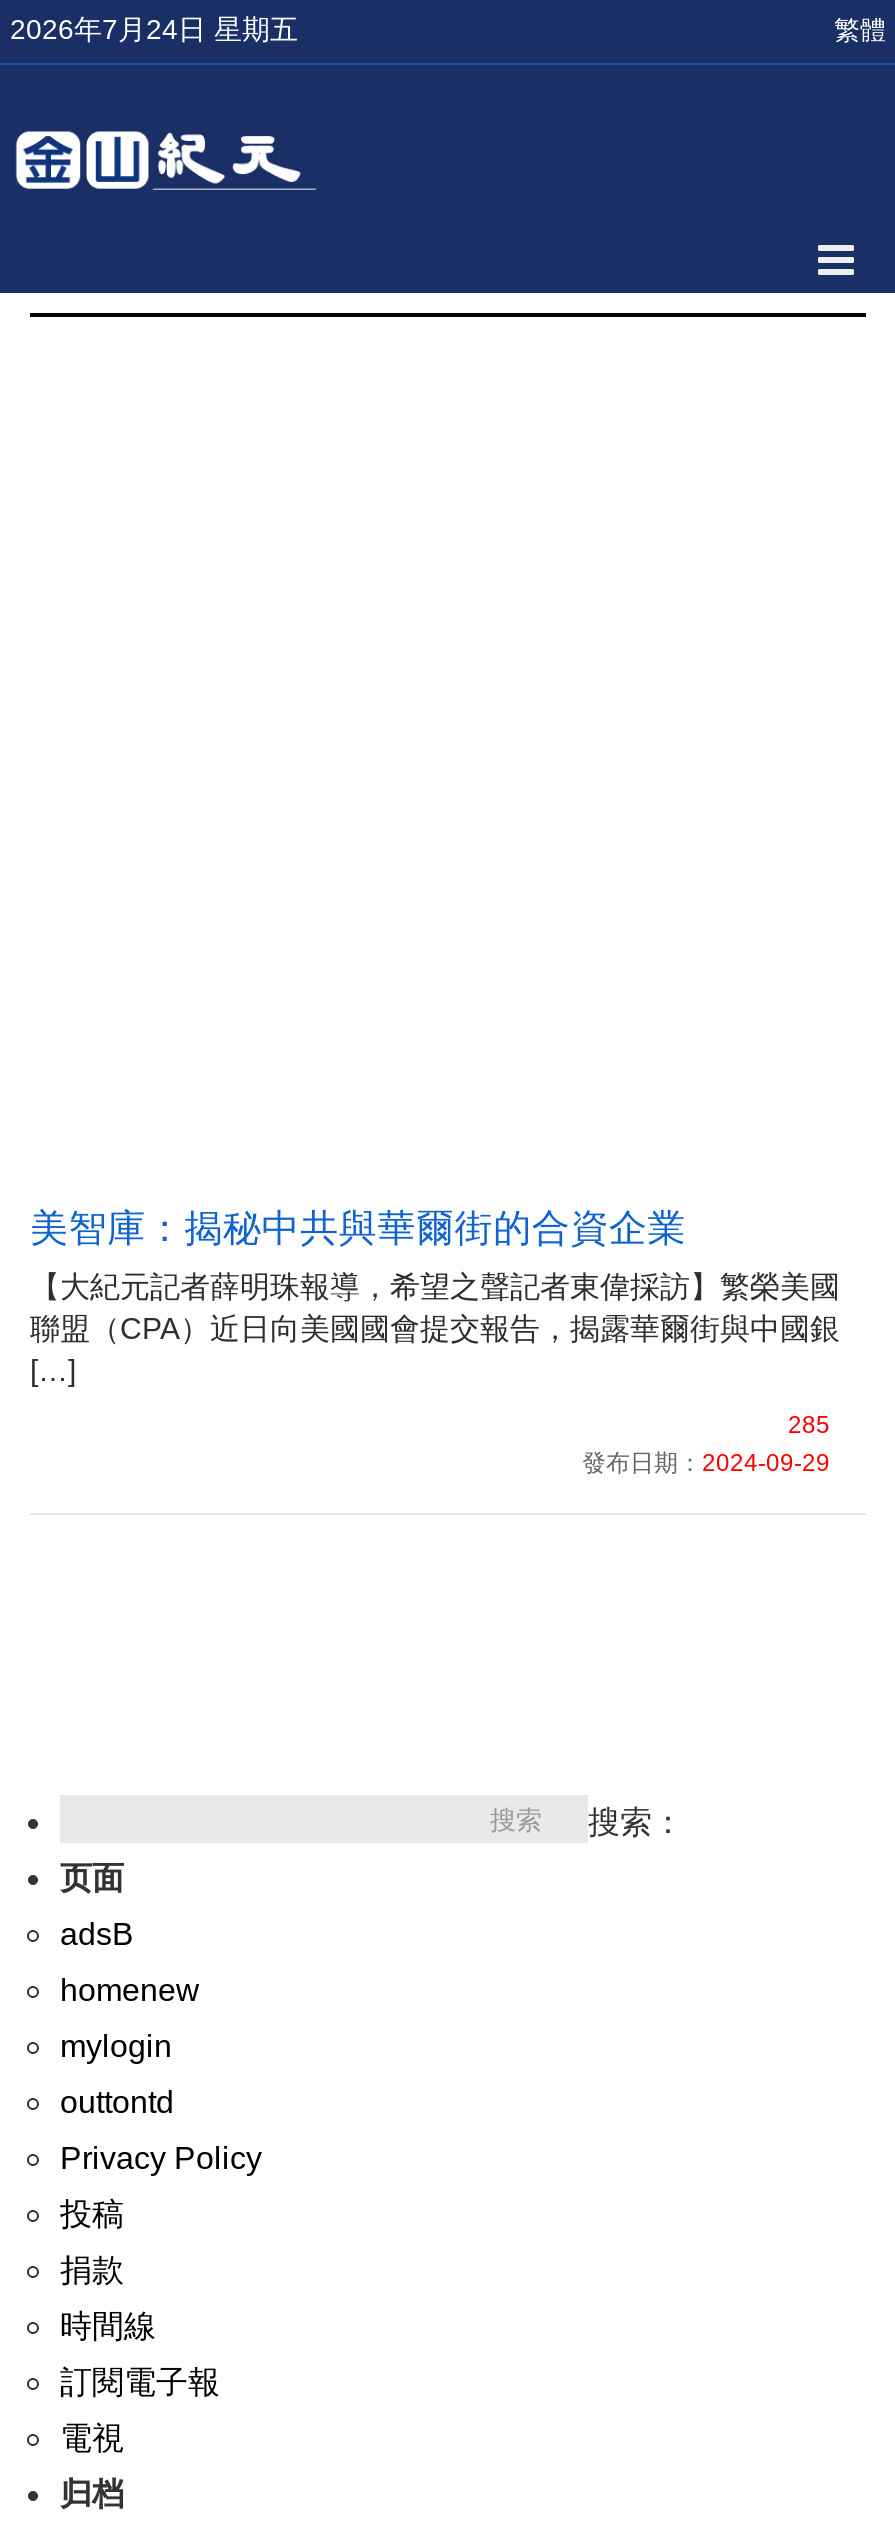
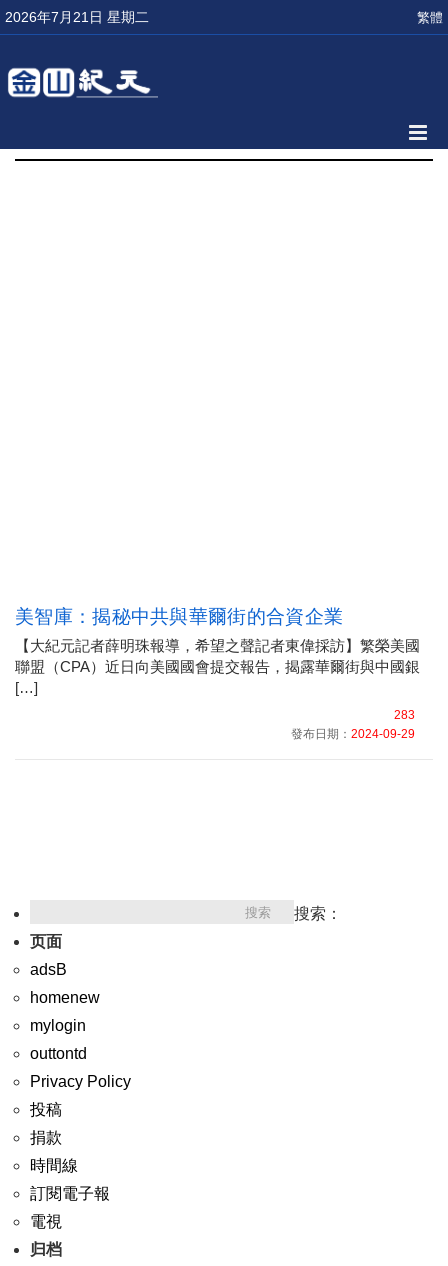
[10,13,298,45] 2026年7月24日 星期五 -> [5,9,149,25] 2026年7月21日 星期二
[788,1411,830,1439] 285 -> [394,708,415,722] 283

